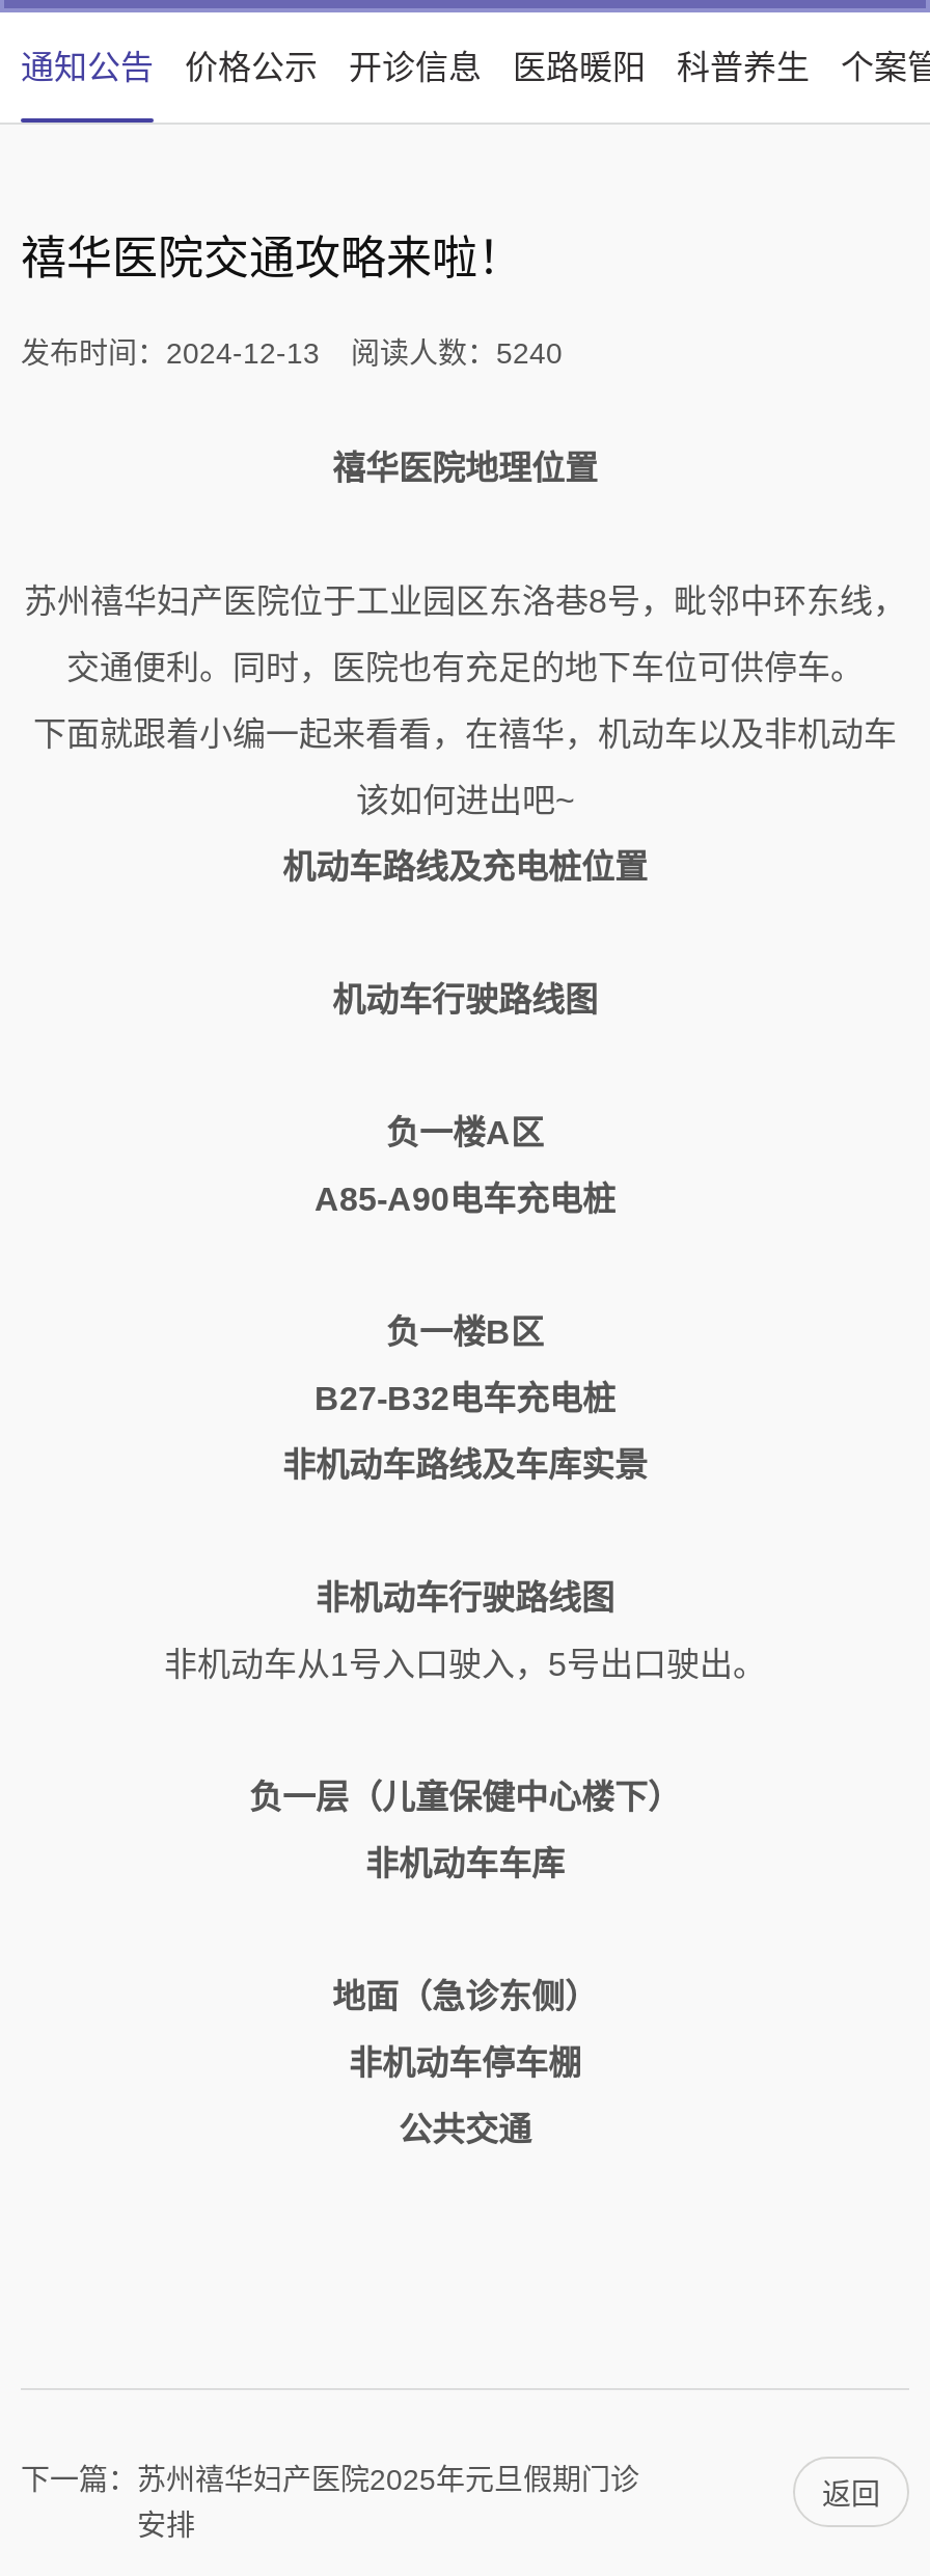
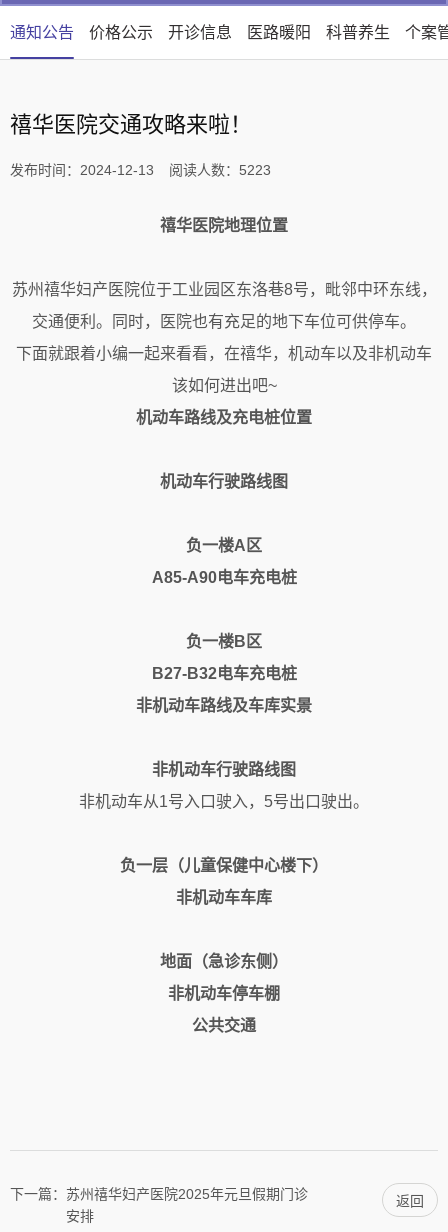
[21,336,563,370] 发布时间：2024-12-13 阅读人数：5240 -> [10,162,271,178] 发布时间：2024-12-13 阅读人数：5223

